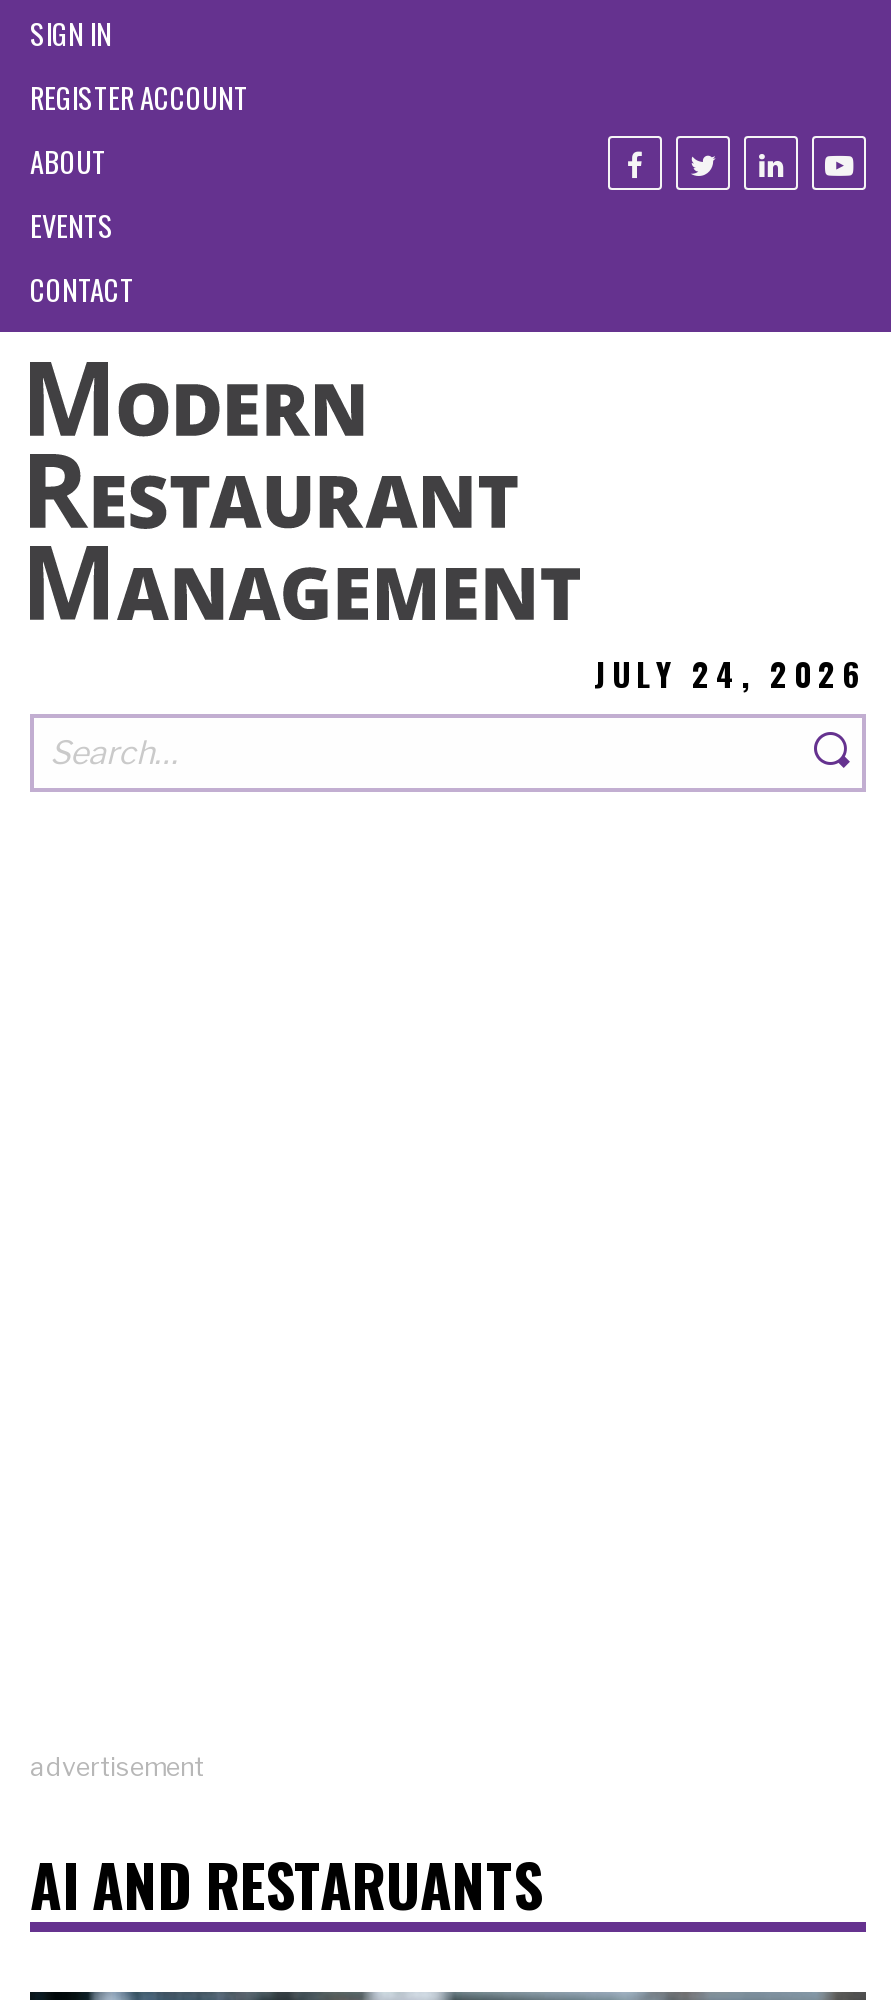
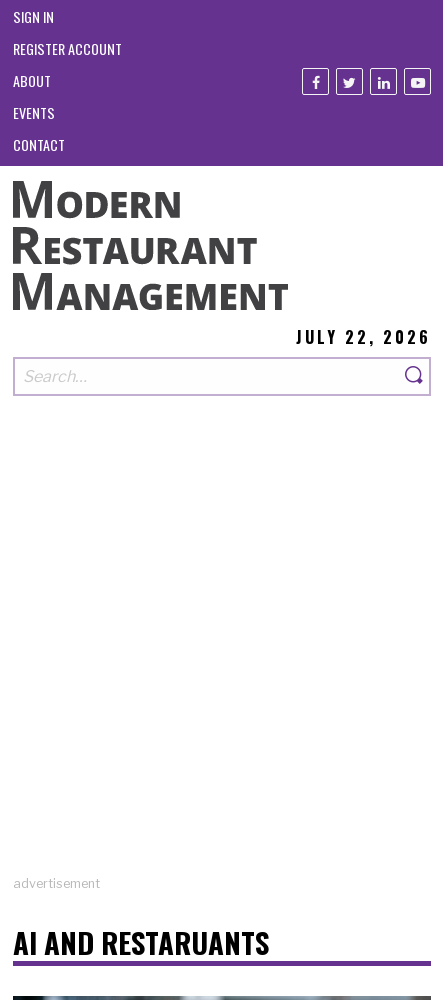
[594,650,866,698] JULY 24, 2026 -> [296,325,431,349] JULY 22, 2026

